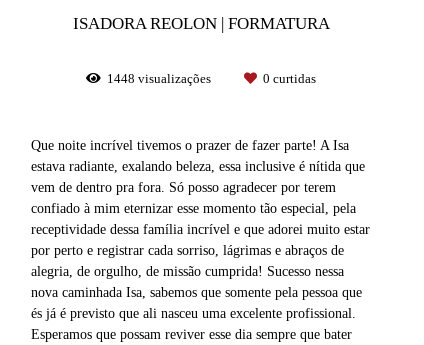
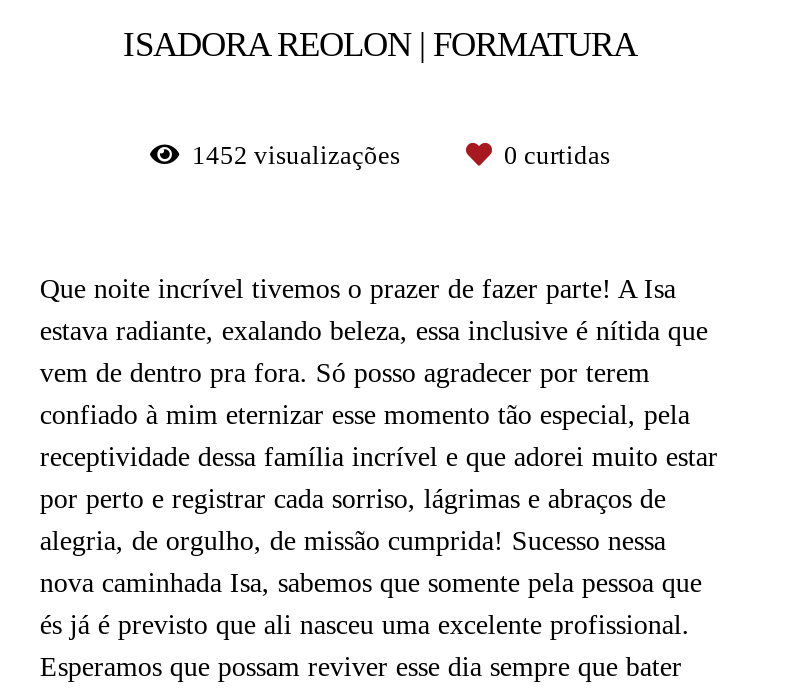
[107,71,214,86] 1448 visualizações -> [192,139,406,169] 1452 visualizações

